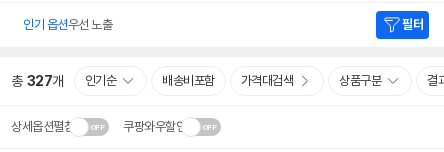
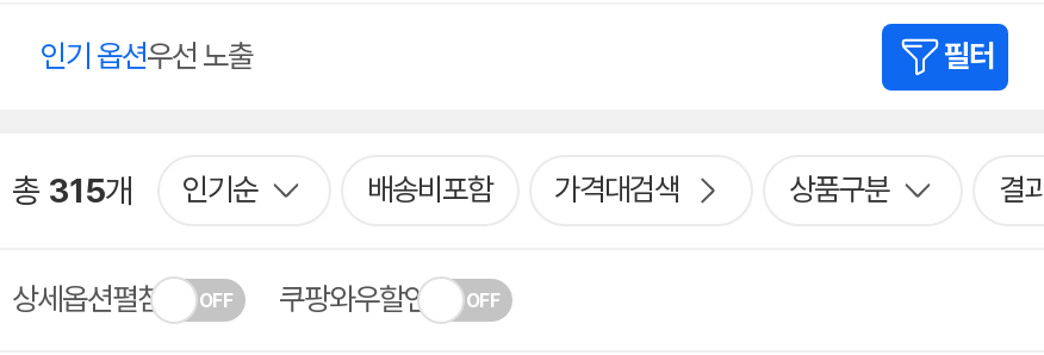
[11,73,116,89] 총 327개 인기순 -> [12,172,257,210] 총 315개 인기순

